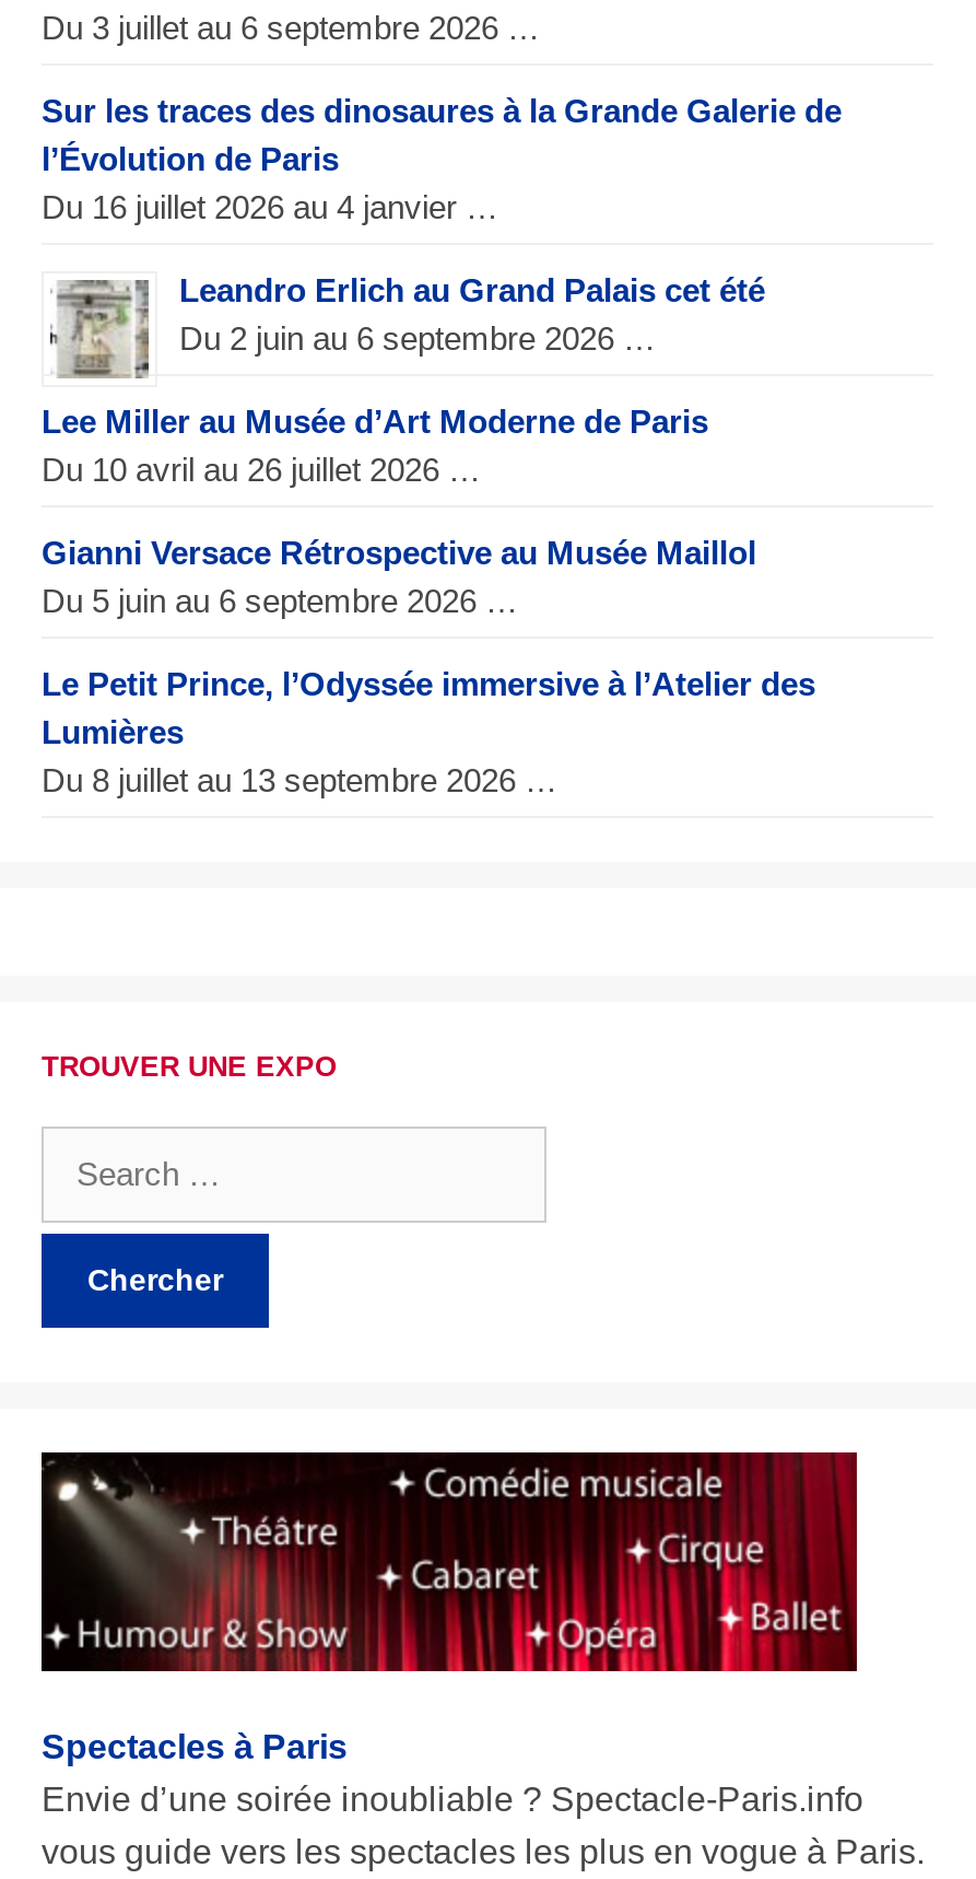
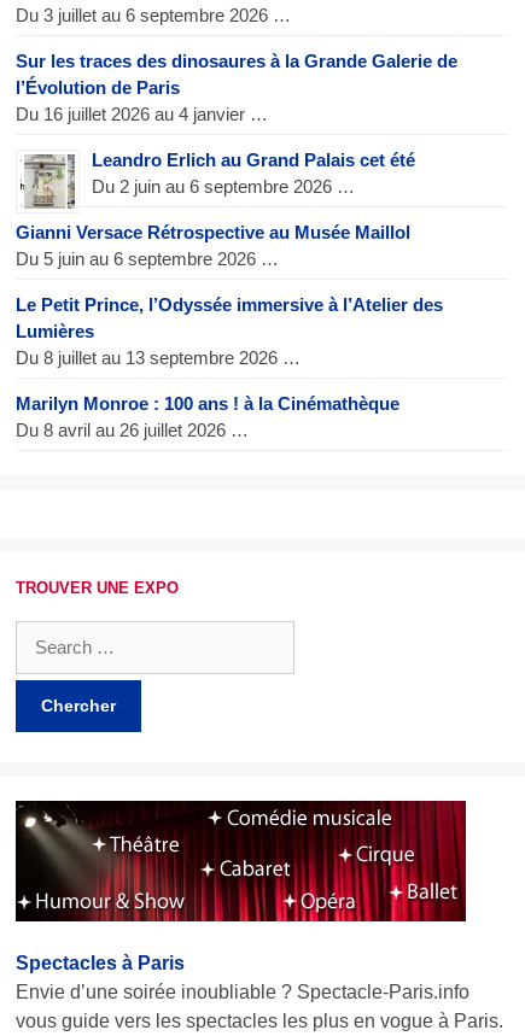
[42,402,708,487] Lee Miller au Musée d’Art Moderne de Paris | Du 10 avril au 26 juillet 2026 … -> none
moved [42,533,815,798] -> [16,221,443,367]: Gianni Versace Rétrospective au Musée Maillol | Du 5 juin au 6 septembre 2026 … | Le Petit Prince, l’Odyssée immersive à l’Atelier des | Lumières | Du 8 juillet au 13 septembre 2026 …
none -> [16,393,399,440] Marilyn Monroe : 100 ans ! à la Cinémathèque | Du 8 avril au 26 juillet 2026 …

